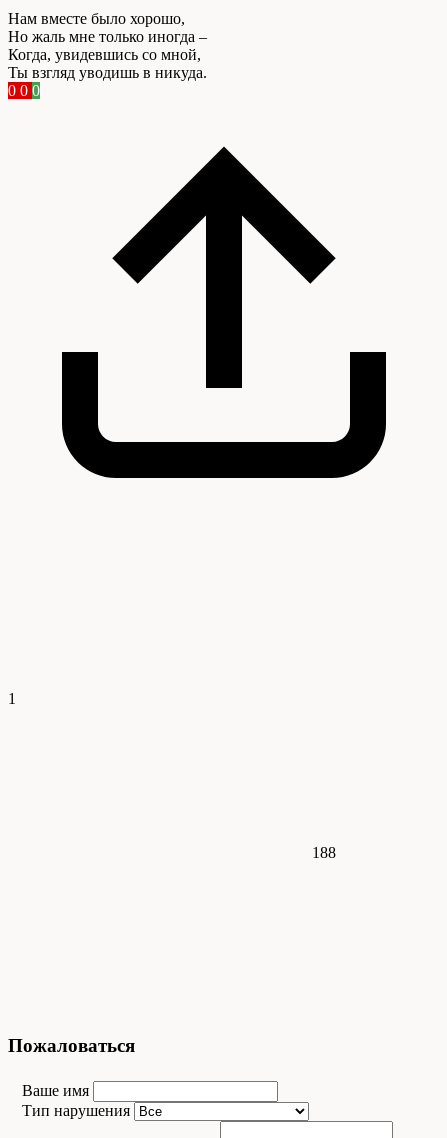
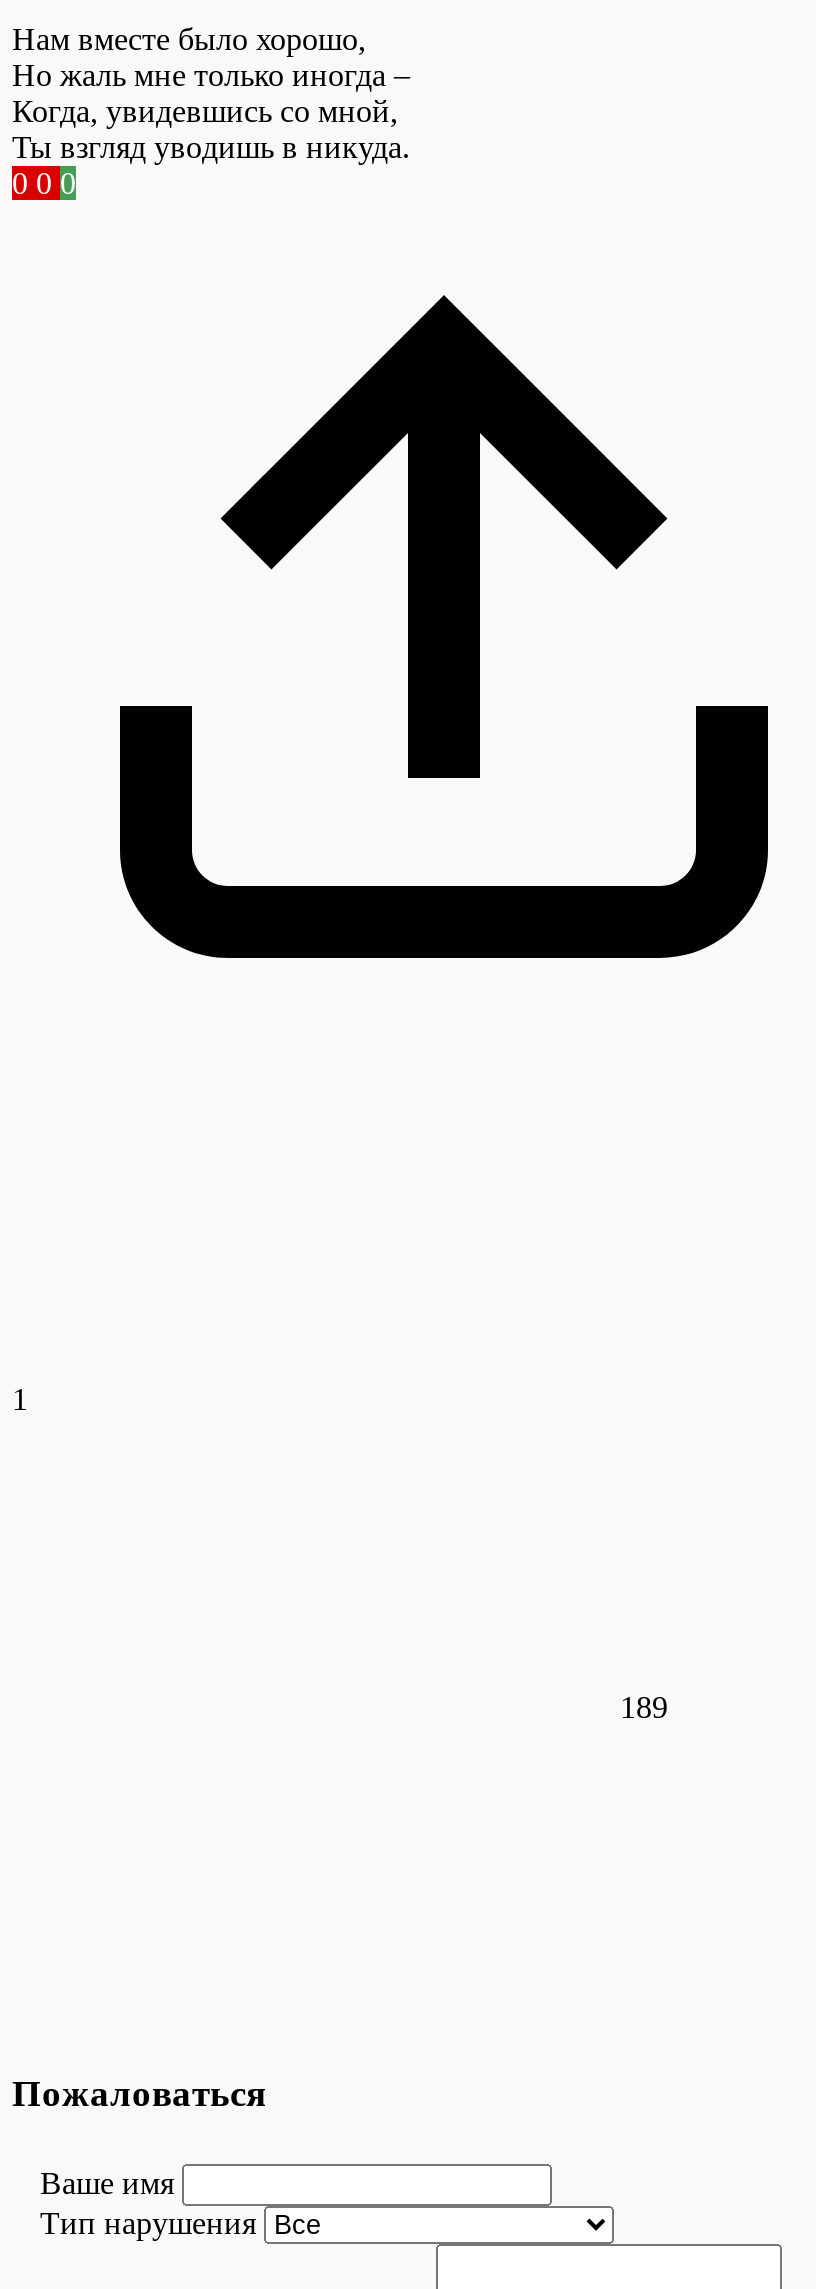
[308,844,336,861] 188 -> [612,1690,668,1724] 189

